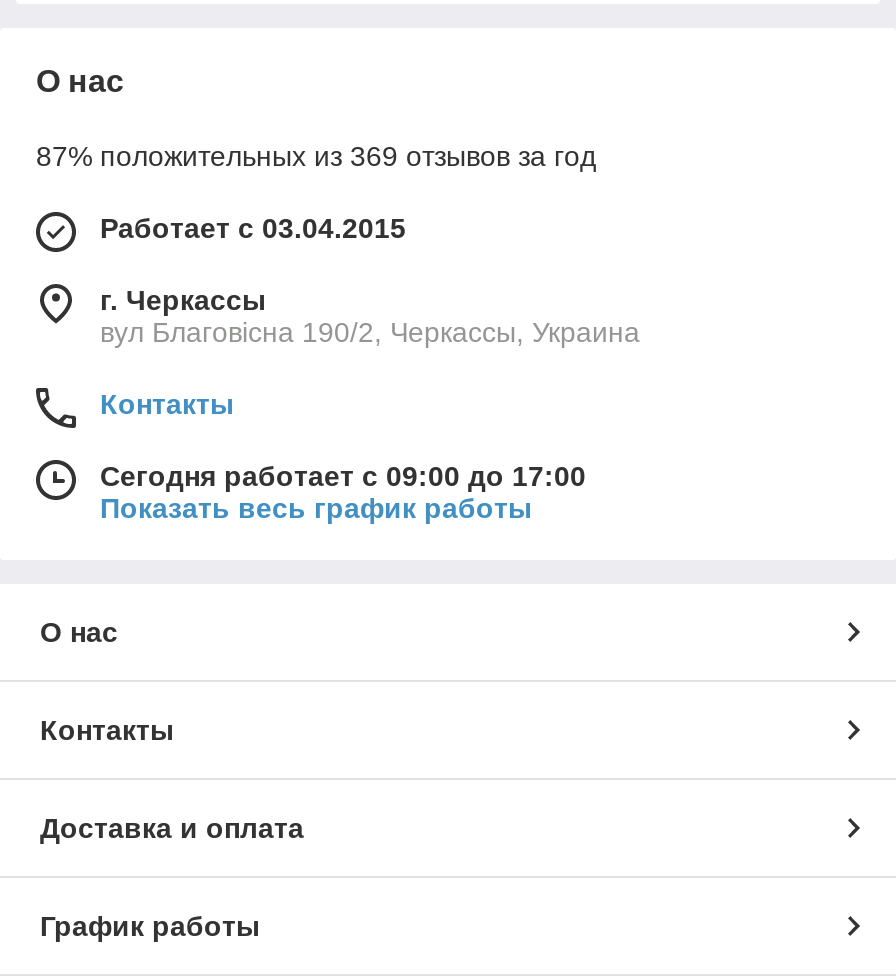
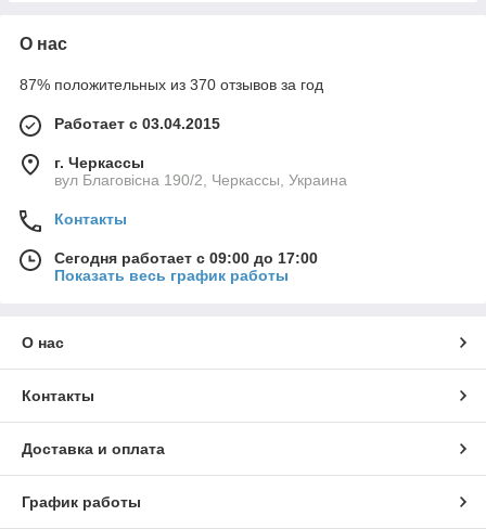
[36,140,596,172] 87% положительных из 369 отзывов за год -> [20,76,323,93] 87% положительных из 370 отзывов за год

